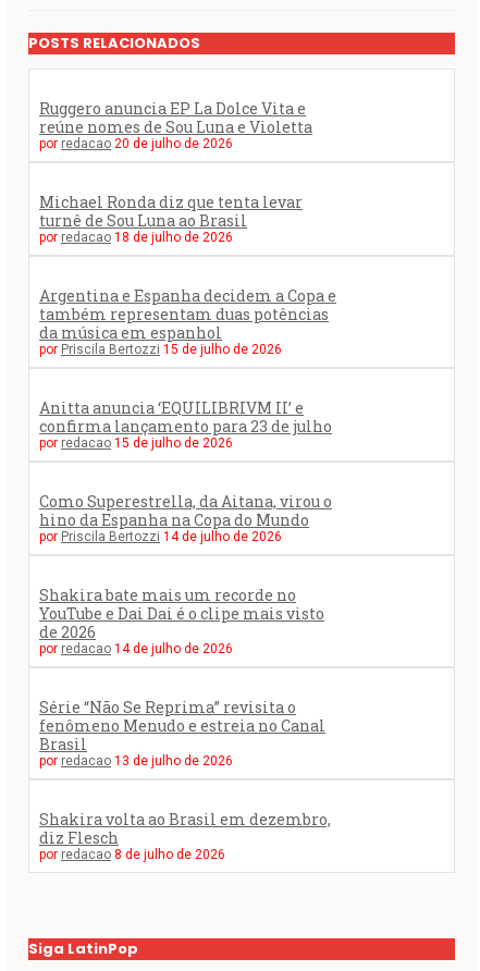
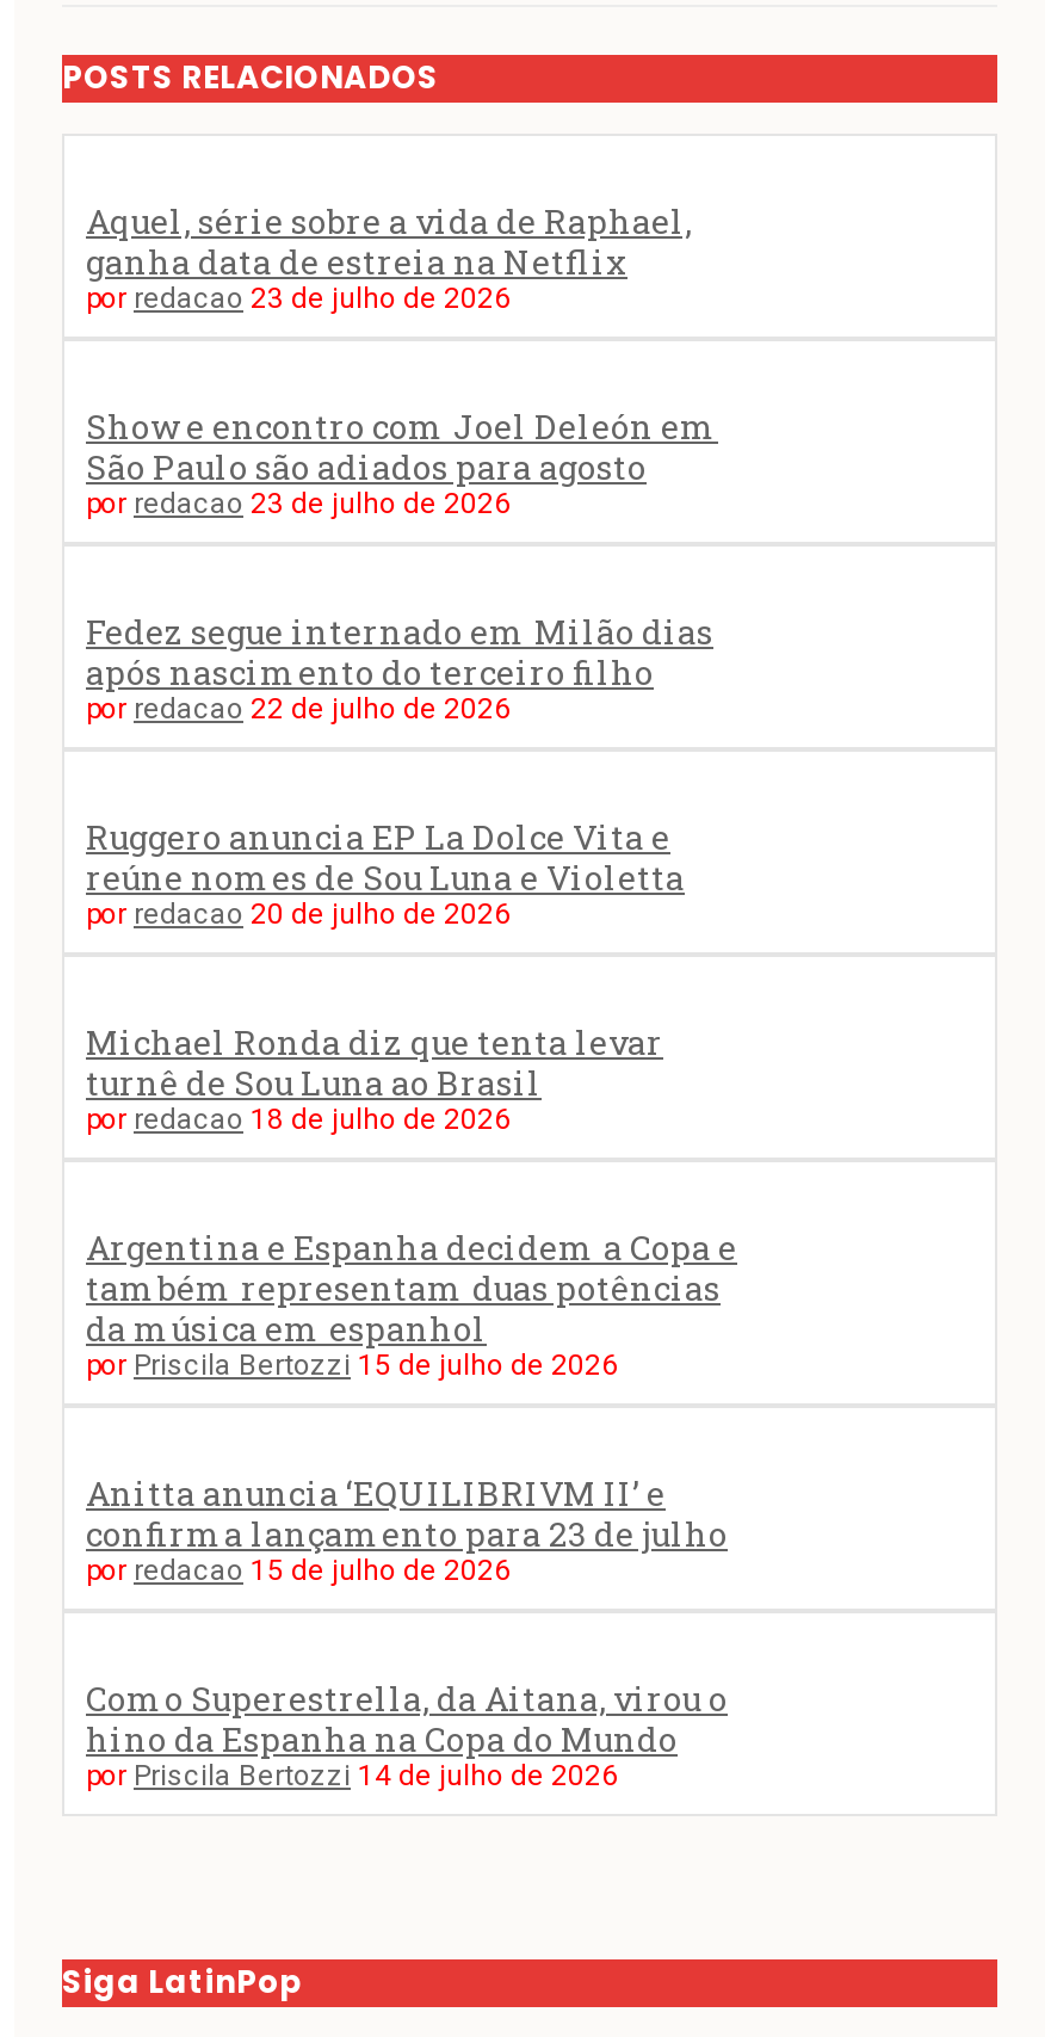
none -> [86,198,718,726] Aquel, série sobre a vida de Raphael, | ganha data de estreia na Netflix | por redacao 23 de julho de 2026 | Show e encontro com Joel Deleón em | São Paulo são adiados para agosto | por redacao 23 de julho de 2026 | Fedez segue internado em Milão dias | após nascimento do terceiro filho | por redacao 22 de julho de 2026
moved [39,98,336,544] -> [86,814,737,1793]: Ruggero anuncia EP La Dolce Vita e | reúne nomes de Sou Luna e Violetta | por redacao 20 de julho de 2026 | ... | hino da Espanha na Copa do Mundo | por Priscila Bertozzi 14 de julho de 2026
[39,585,331,862] Shakira bate mais um recorde no | YouTube e Dai Dai é o clipe mais visto | de 2026 | por redacao 14 de julho de 2026 | Série “Não Se Reprima” revisita o | fenômeno Menudo e estreia no Canal | Brasil | por redacao 13 de julho de 2026 | Shakira volta ao Brasil em dezembro, | diz Flesch | por redacao 8 de julho de 2026 -> none

